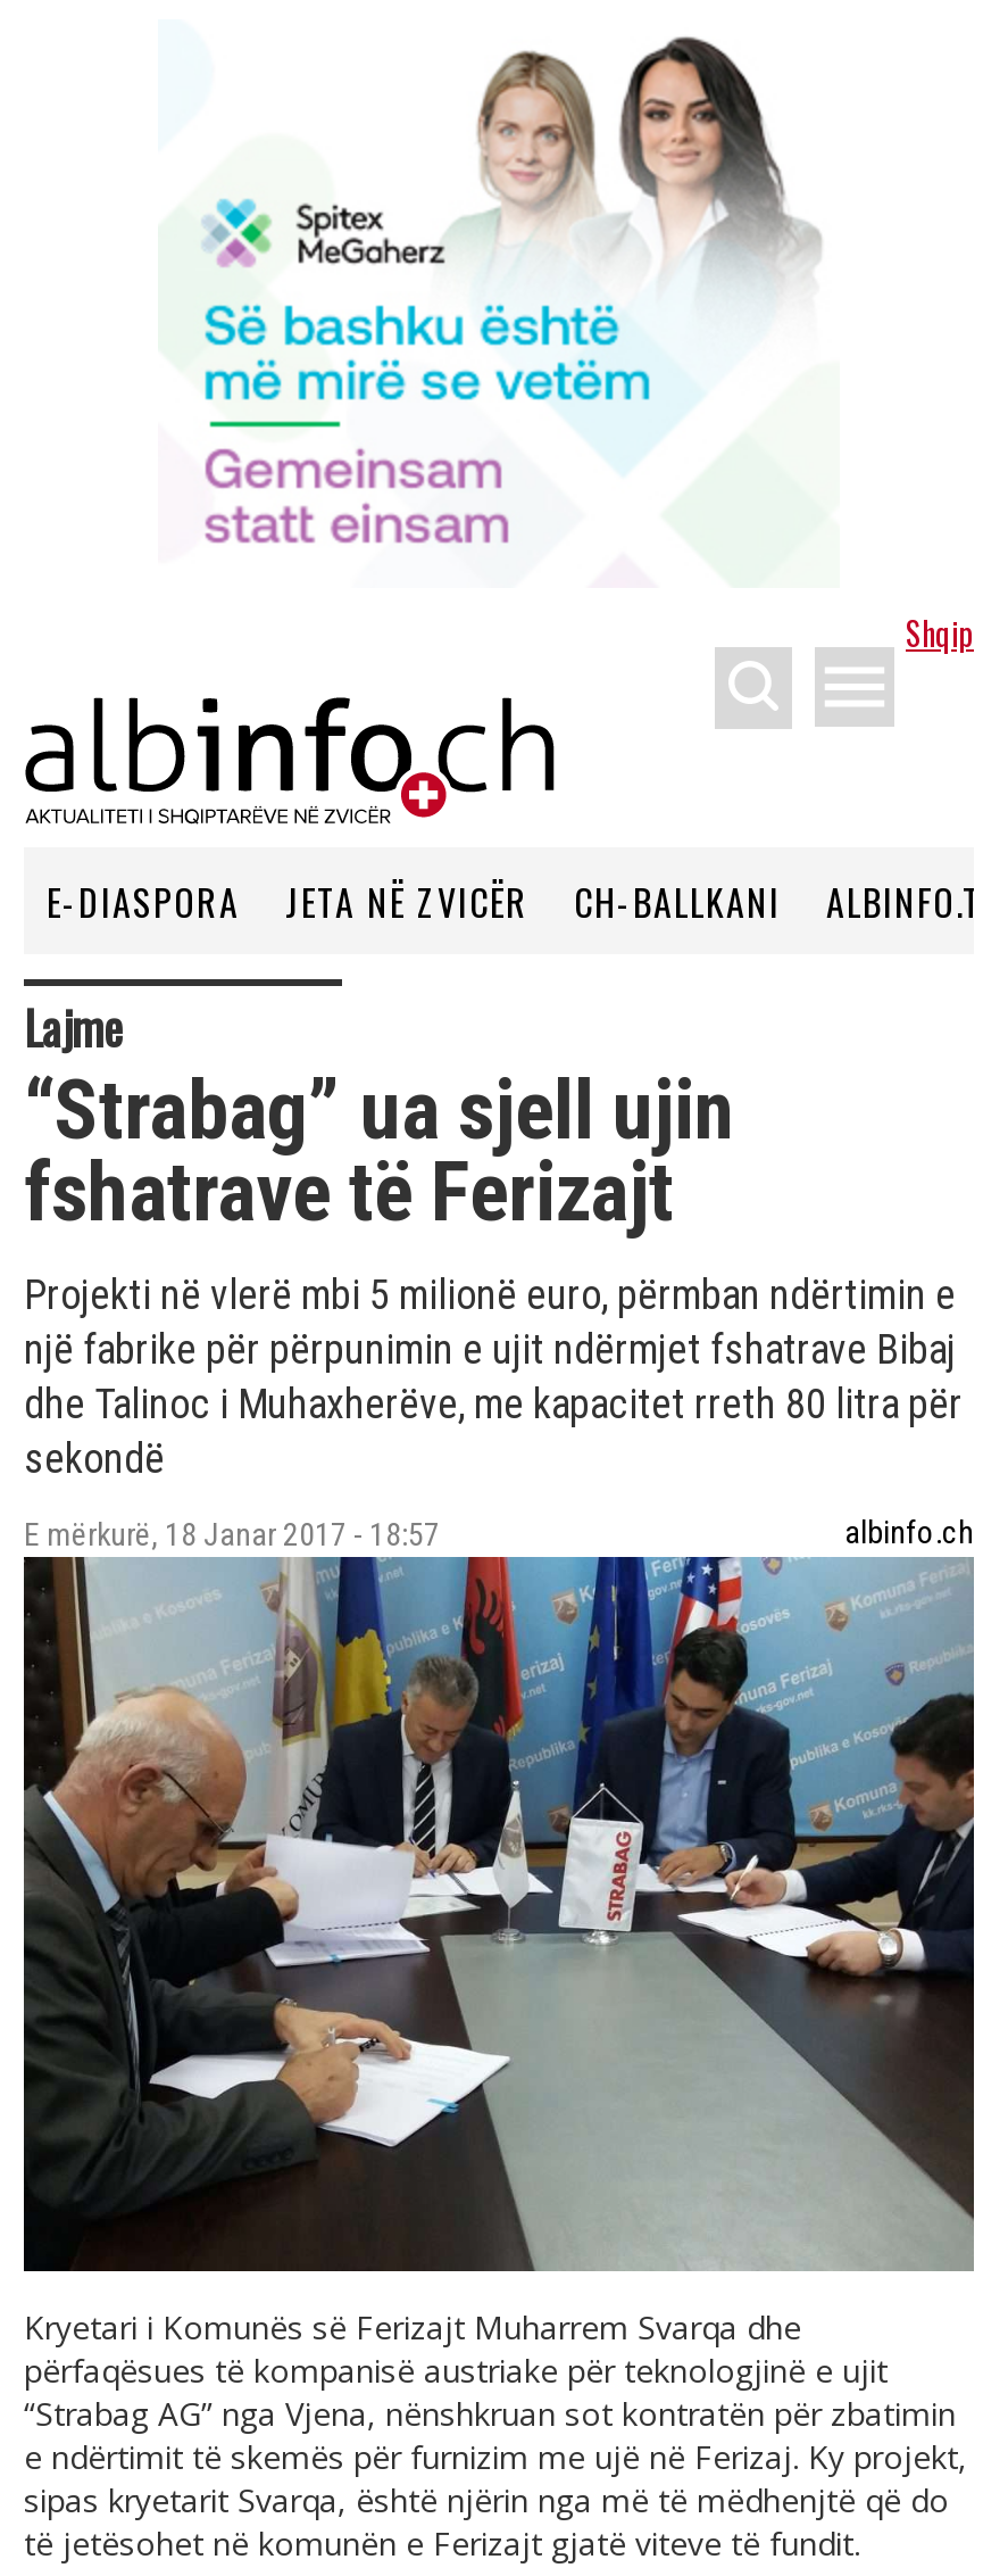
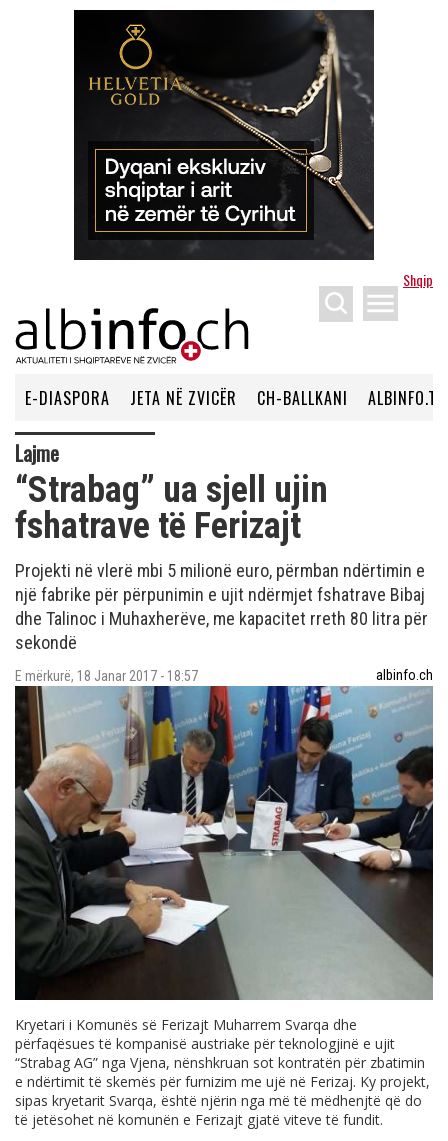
[158,19,840,588] [image] -> [73,9,375,261] [image]

